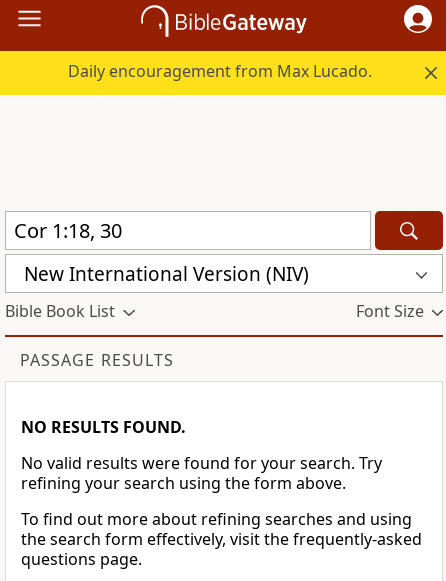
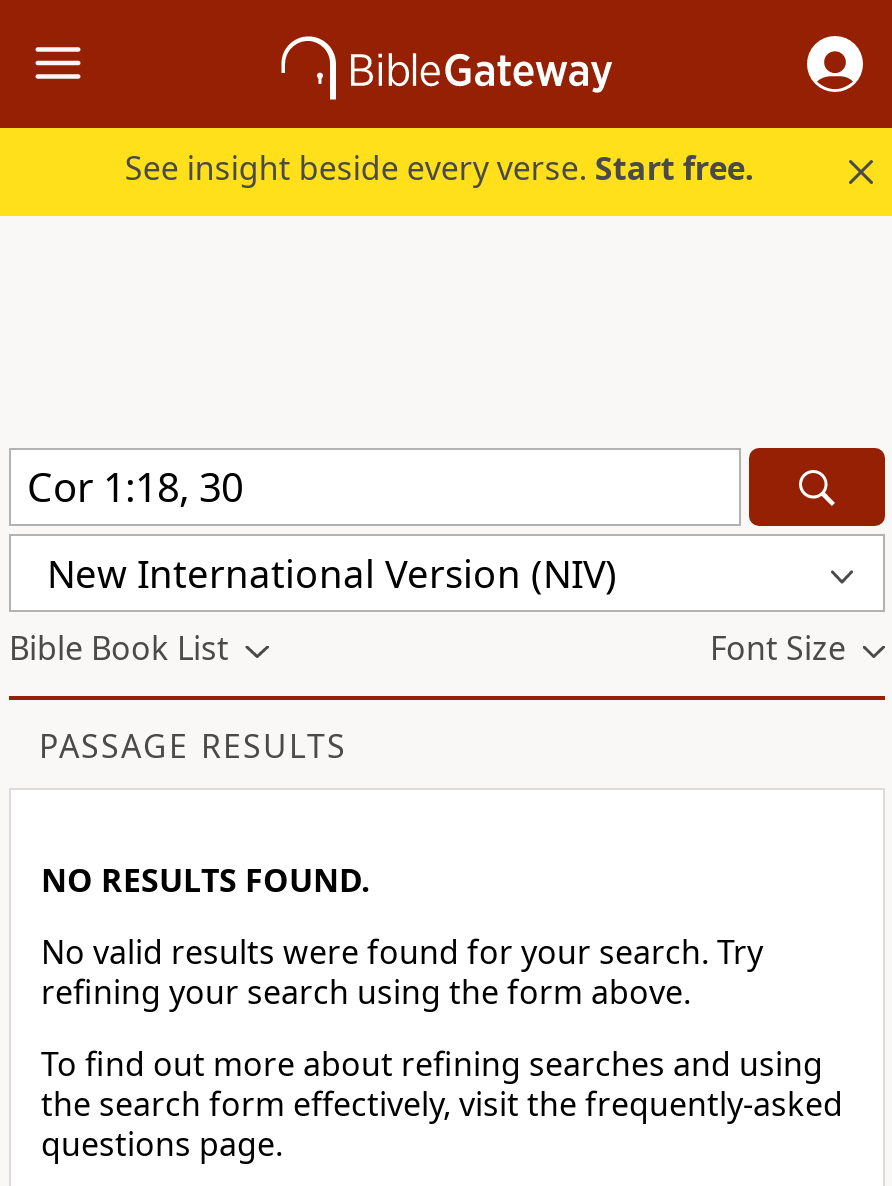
[68,60,372,82] Daily encouragement from Max Lucado. -> [125,146,755,190] See insight beside every verse. Start free.

